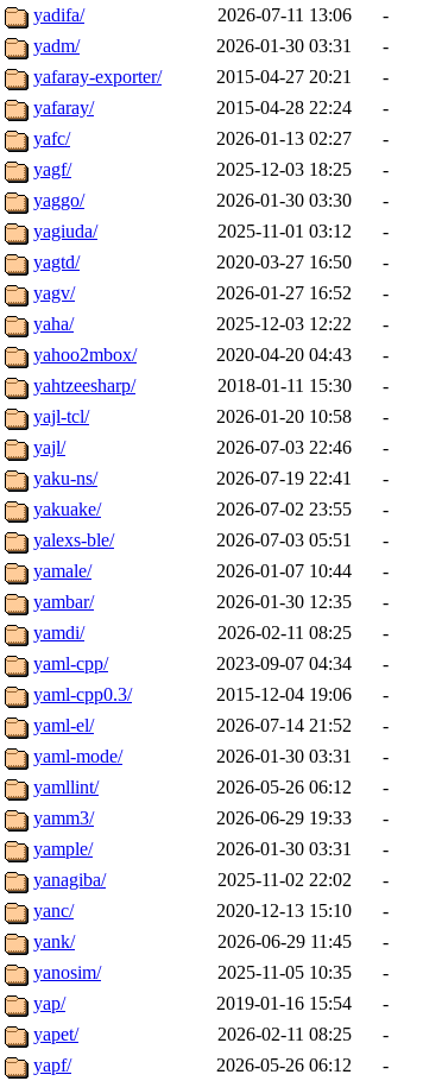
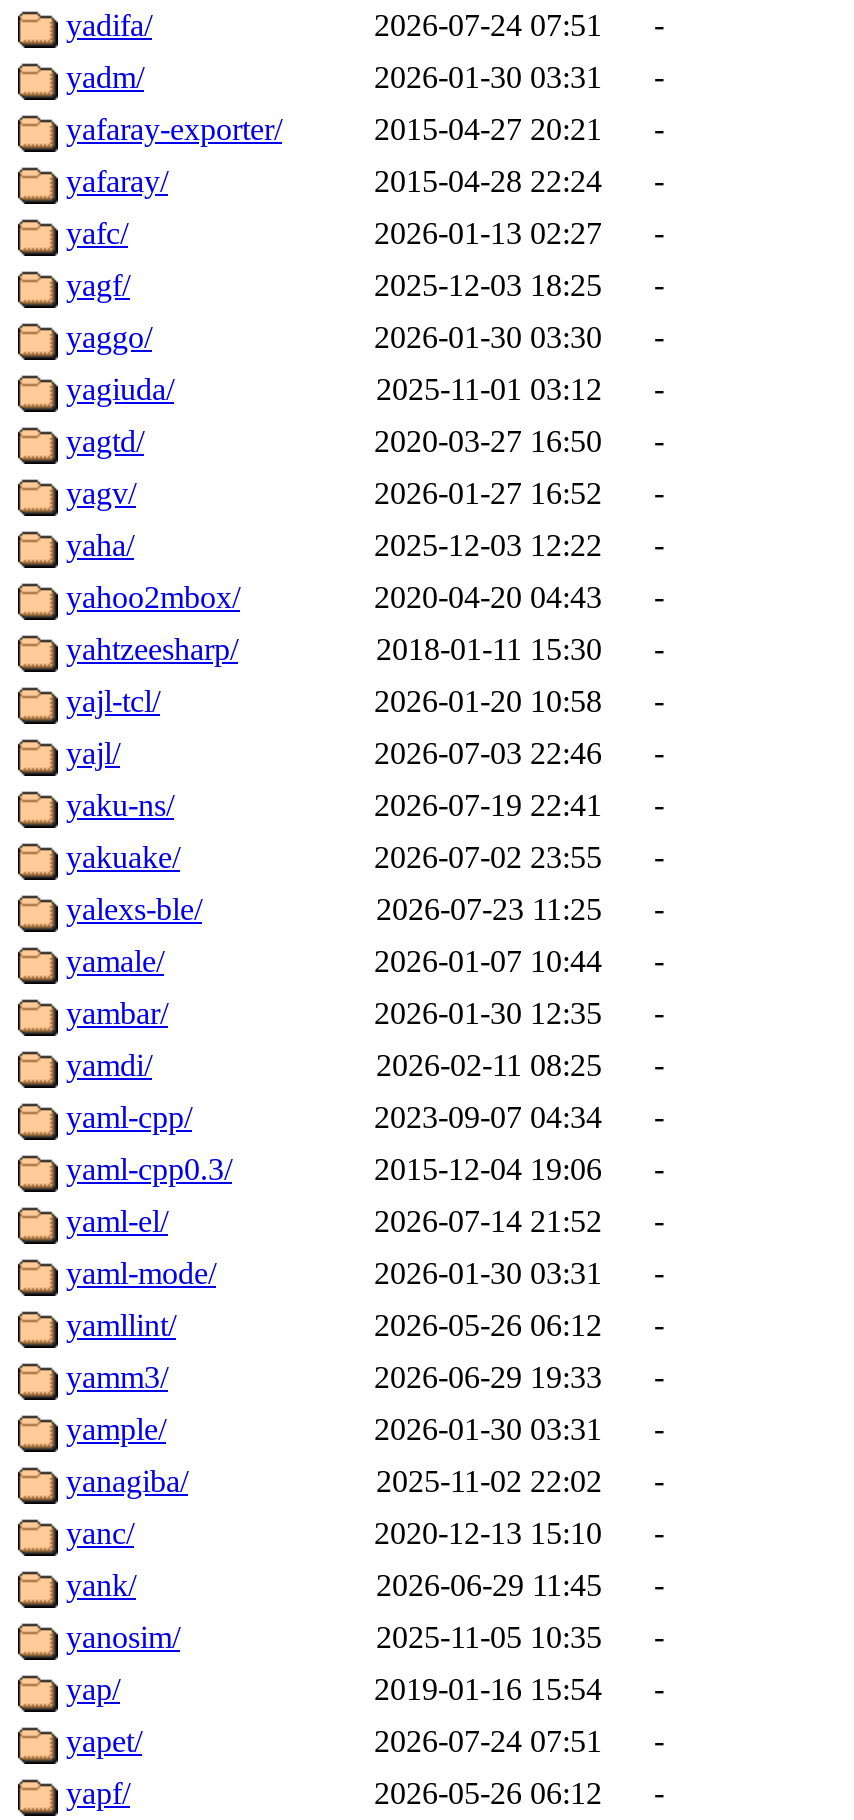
[217,5,352,25] 2026-07-11 13:06 -> [374,9,602,43] 2026-07-24 07:51
[216,530,352,550] 2026-07-03 05:51 -> [376,893,602,927] 2026-07-23 11:25
[217,1024,352,1045] 2026-02-11 08:25 -> [374,1725,602,1759] 2026-07-24 07:51

